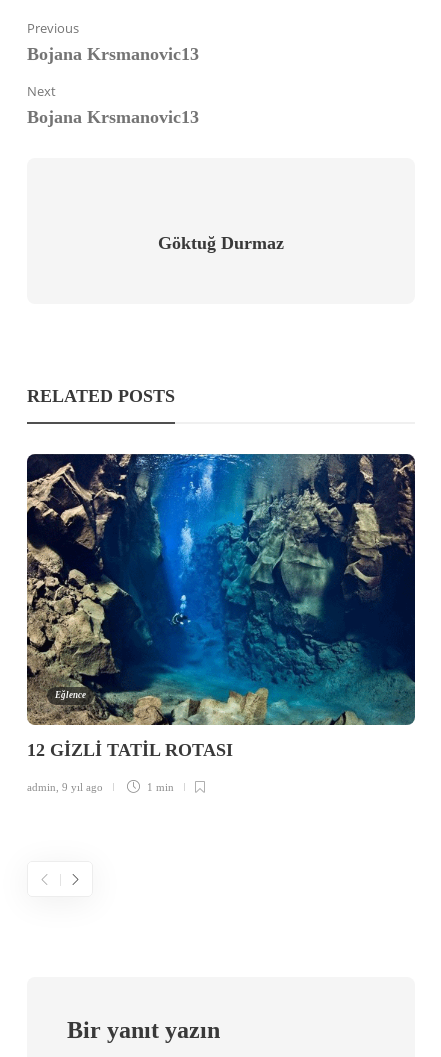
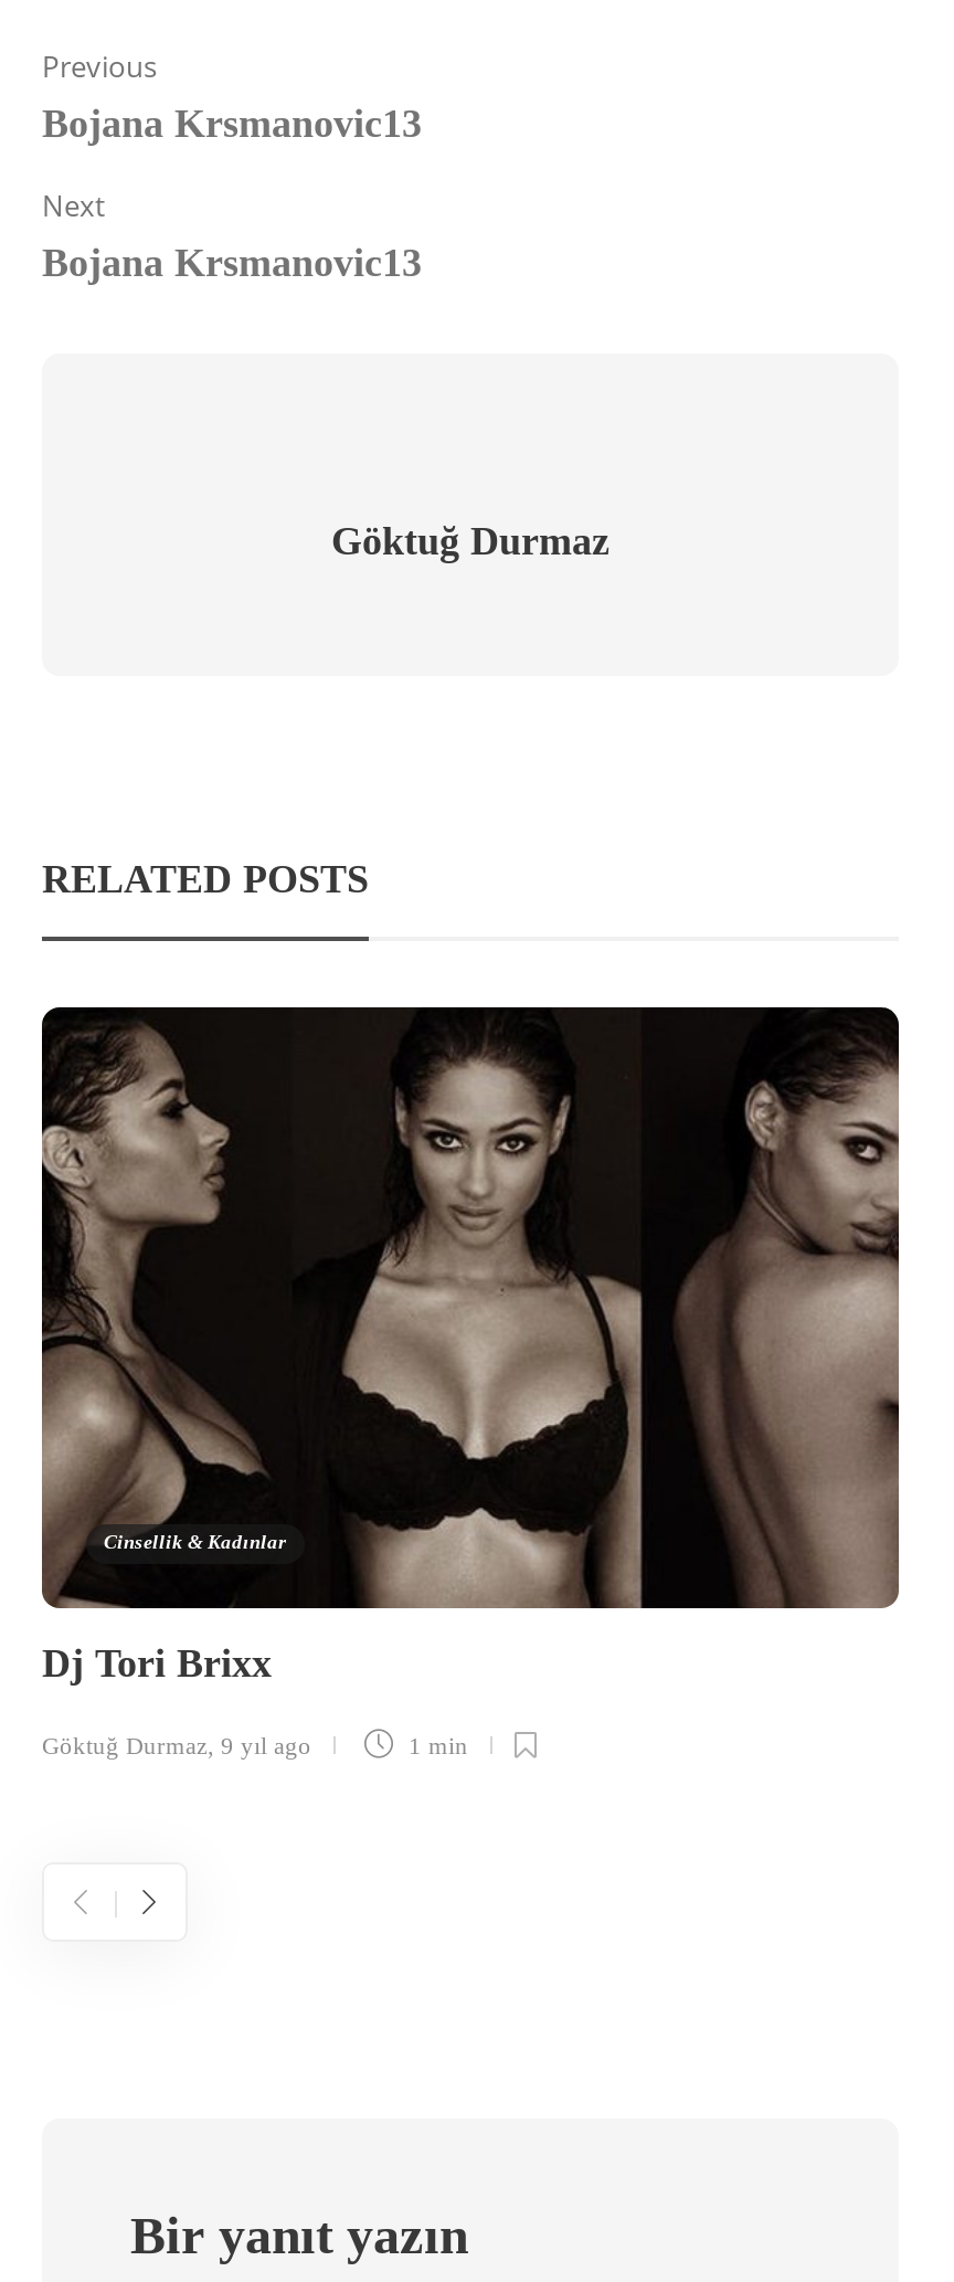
[26,453,416,726] [image] | Eğlence -> [40,1004,901,1609] [image] | Cinsellik & Kadınlar
[27,740,238,760] 12 GİZLİ TATİL ROTASI -> [42,1641,283,1685] Dj Tori Brixx
[27,781,103,793] admin, 9 yıl ago -> [42,1732,311,1758] Göktuğ Durmaz, 9 yıl ago

